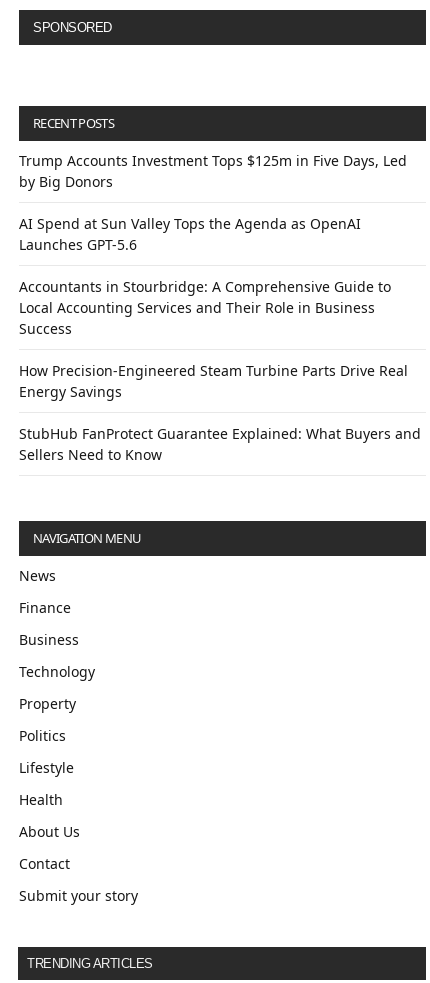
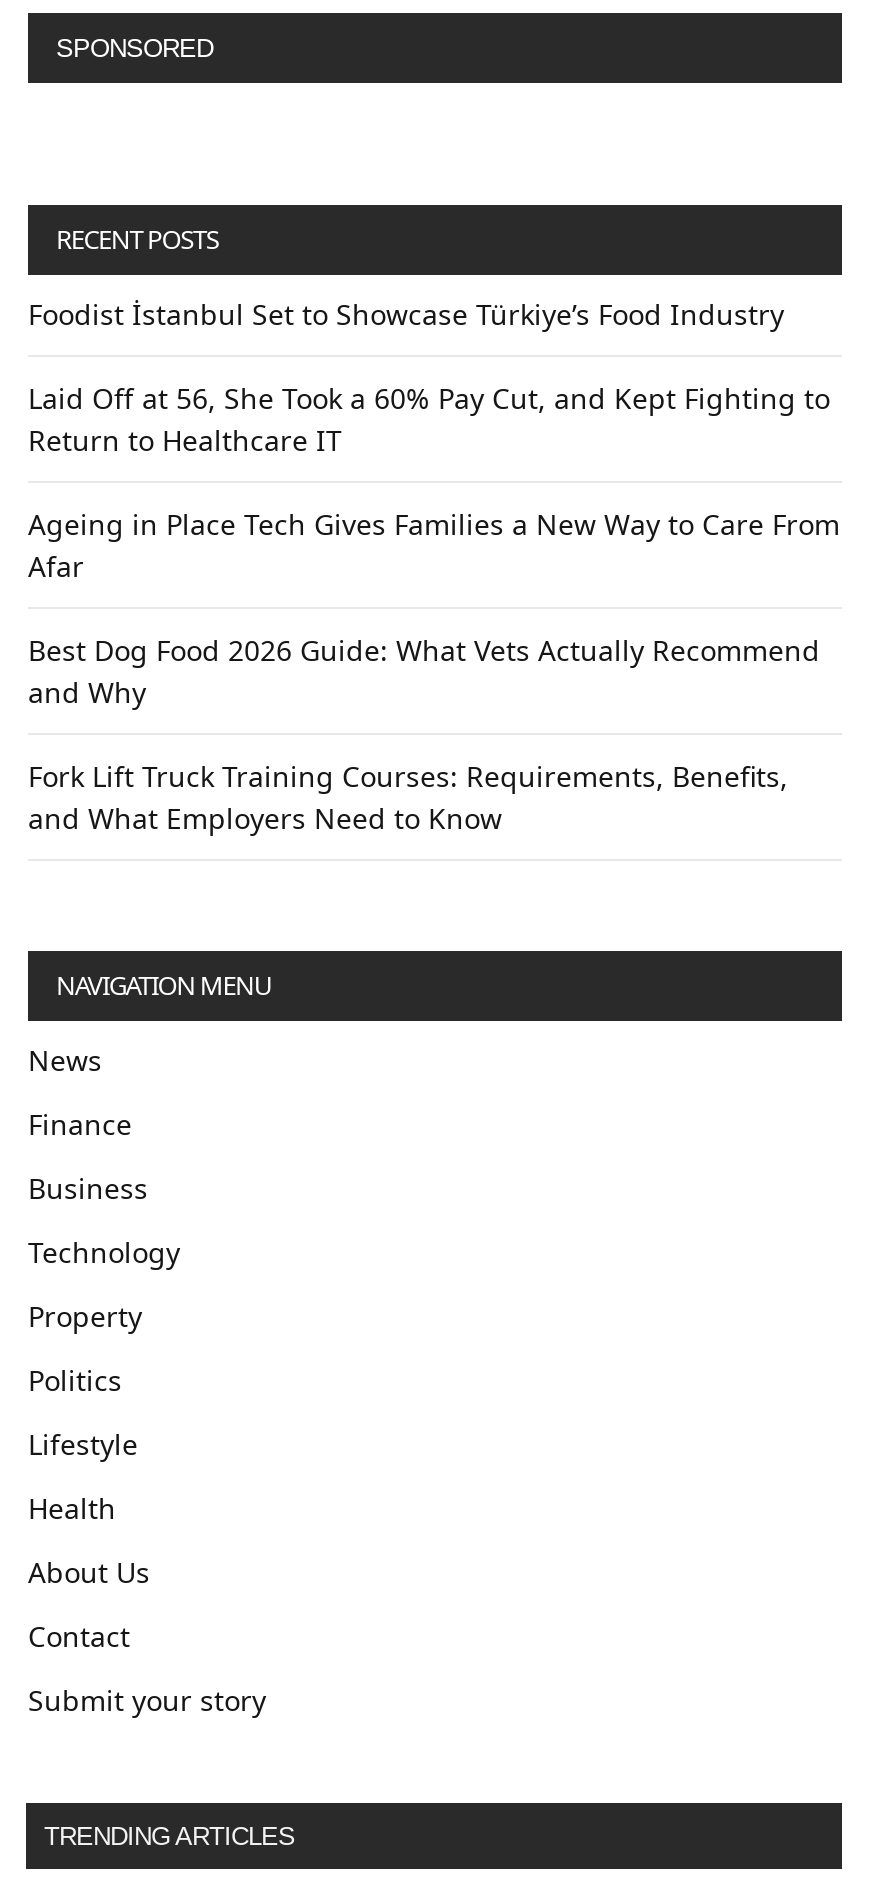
[19,151,407,191] Trump Accounts Investment Tops $125m in Five Days, Led | by Big Donors -> [28,295,784,333] Foodist İstanbul Set to Showcase Türkiye’s Food Industry
[19,214,361,254] AI Spend at Sun Valley Tops the Agenda as OpenAI | Launches GPT-5.6 -> [28,379,830,459] Laid Off at 56, She Took a 60% Pay Cut, and Kept Fighting to | Return to Healthcare IT
[19,277,391,338] Accountants in Stourbridge: A Comprehensive Guide to | Local Accounting Services and Their Role in Business | Success -> [28,505,840,585] Ageing in Place Tech Gives Families a New Way to Care From | Afar
[19,361,408,401] How Precision-Engineered Steam Turbine Parts Drive Real | Energy Savings -> [28,631,820,711] Best Dog Food 2026 Guide: What Vets Actually Recommend | and Why
[19,424,421,464] StubHub FanProtect Guarantee Explained: What Buyers and | Sellers Need to Know -> [28,757,788,837] Fork Lift Truck Training Courses: Requirements, Benefits, | and What Employers Need to Know

